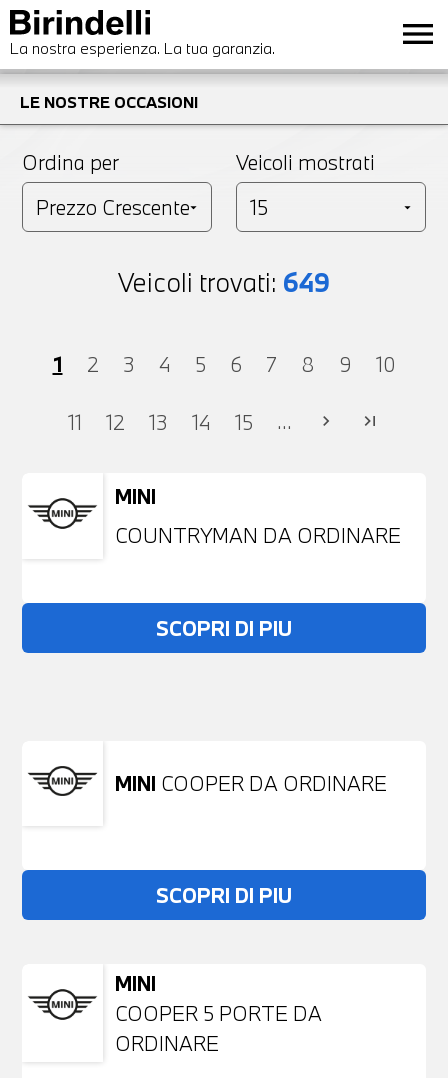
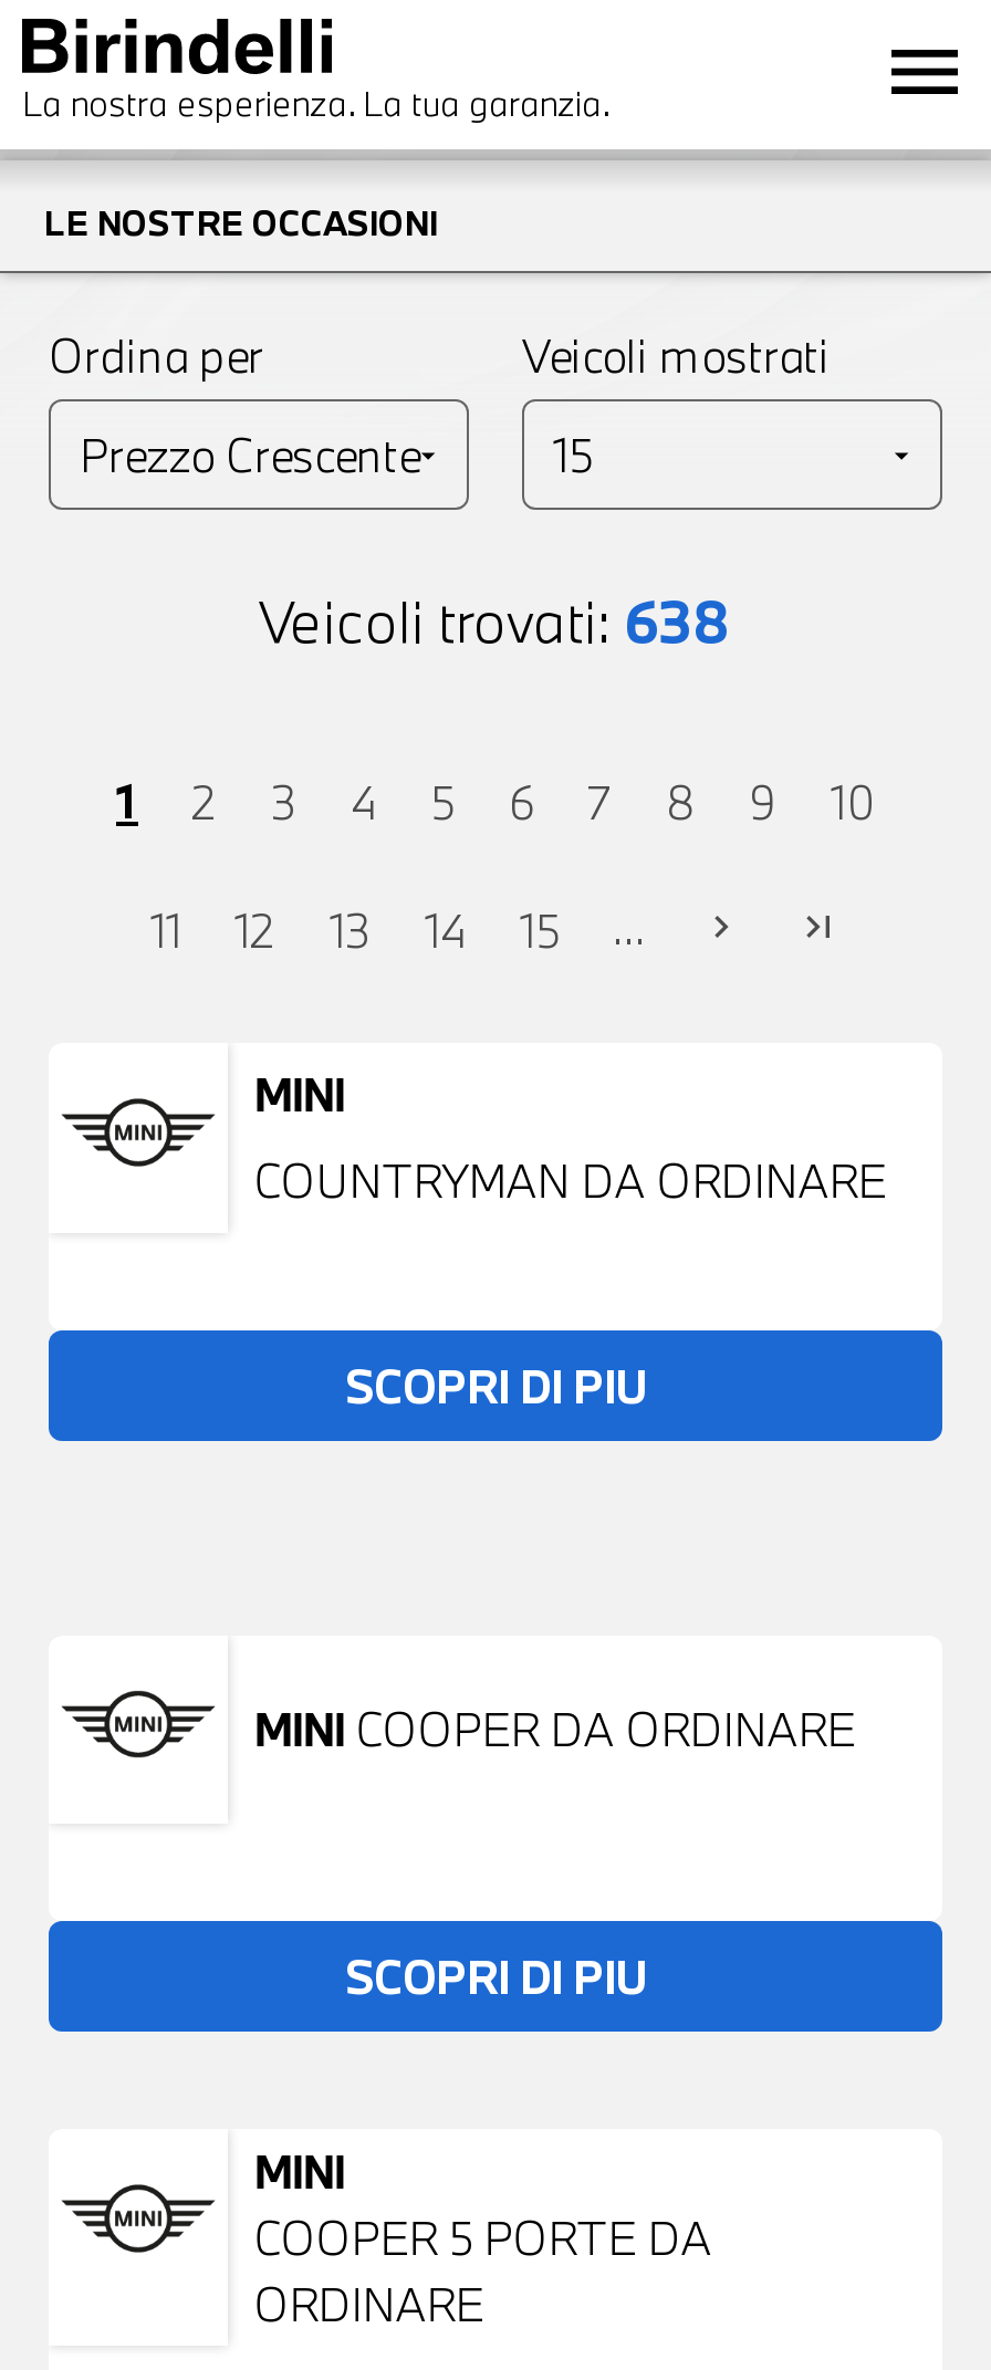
[118,265,330,299] Veicoli trovati: 649 -> [259,582,732,657] Veicoli trovati: 638

